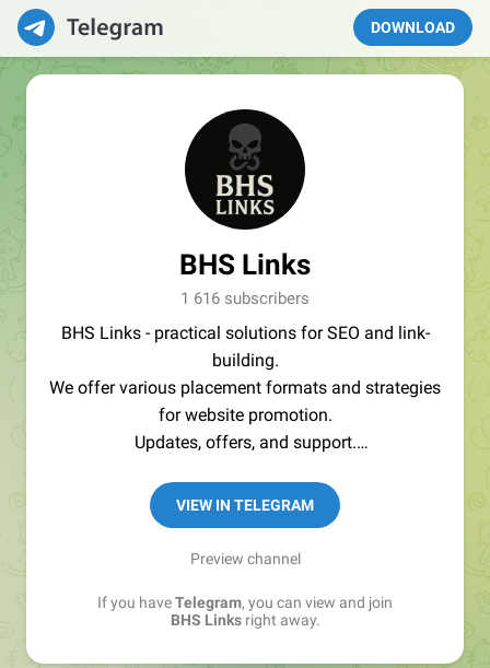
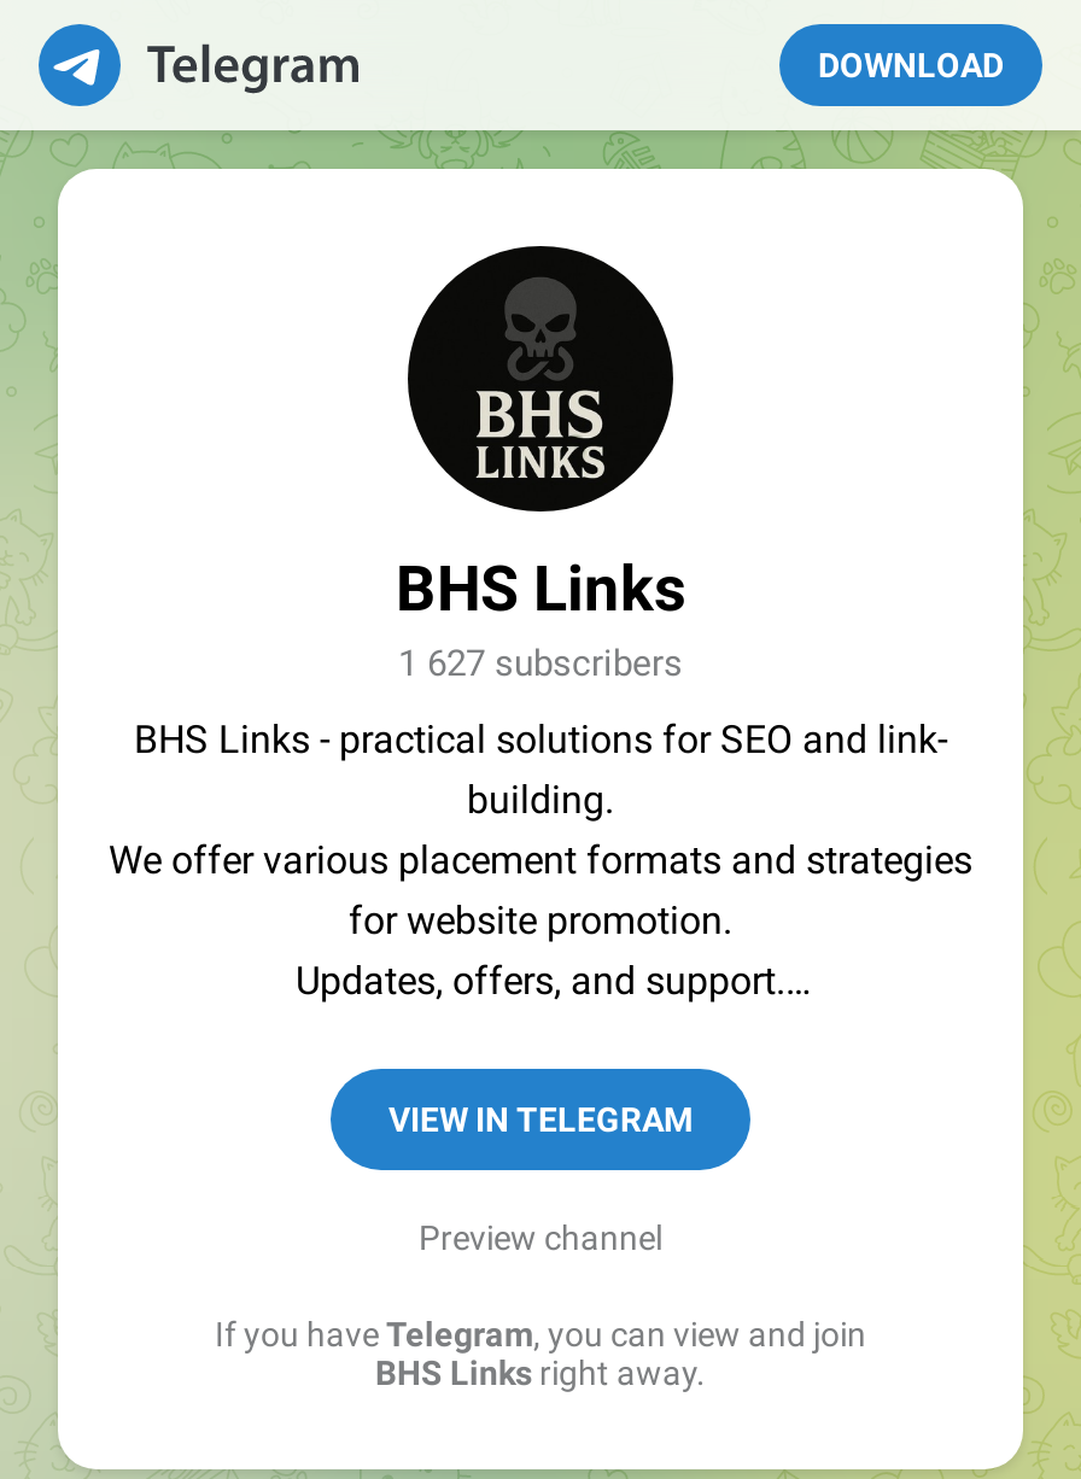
[180,289,310,308] 1 616 subscribers -> [398,642,683,685] 1 627 subscribers

